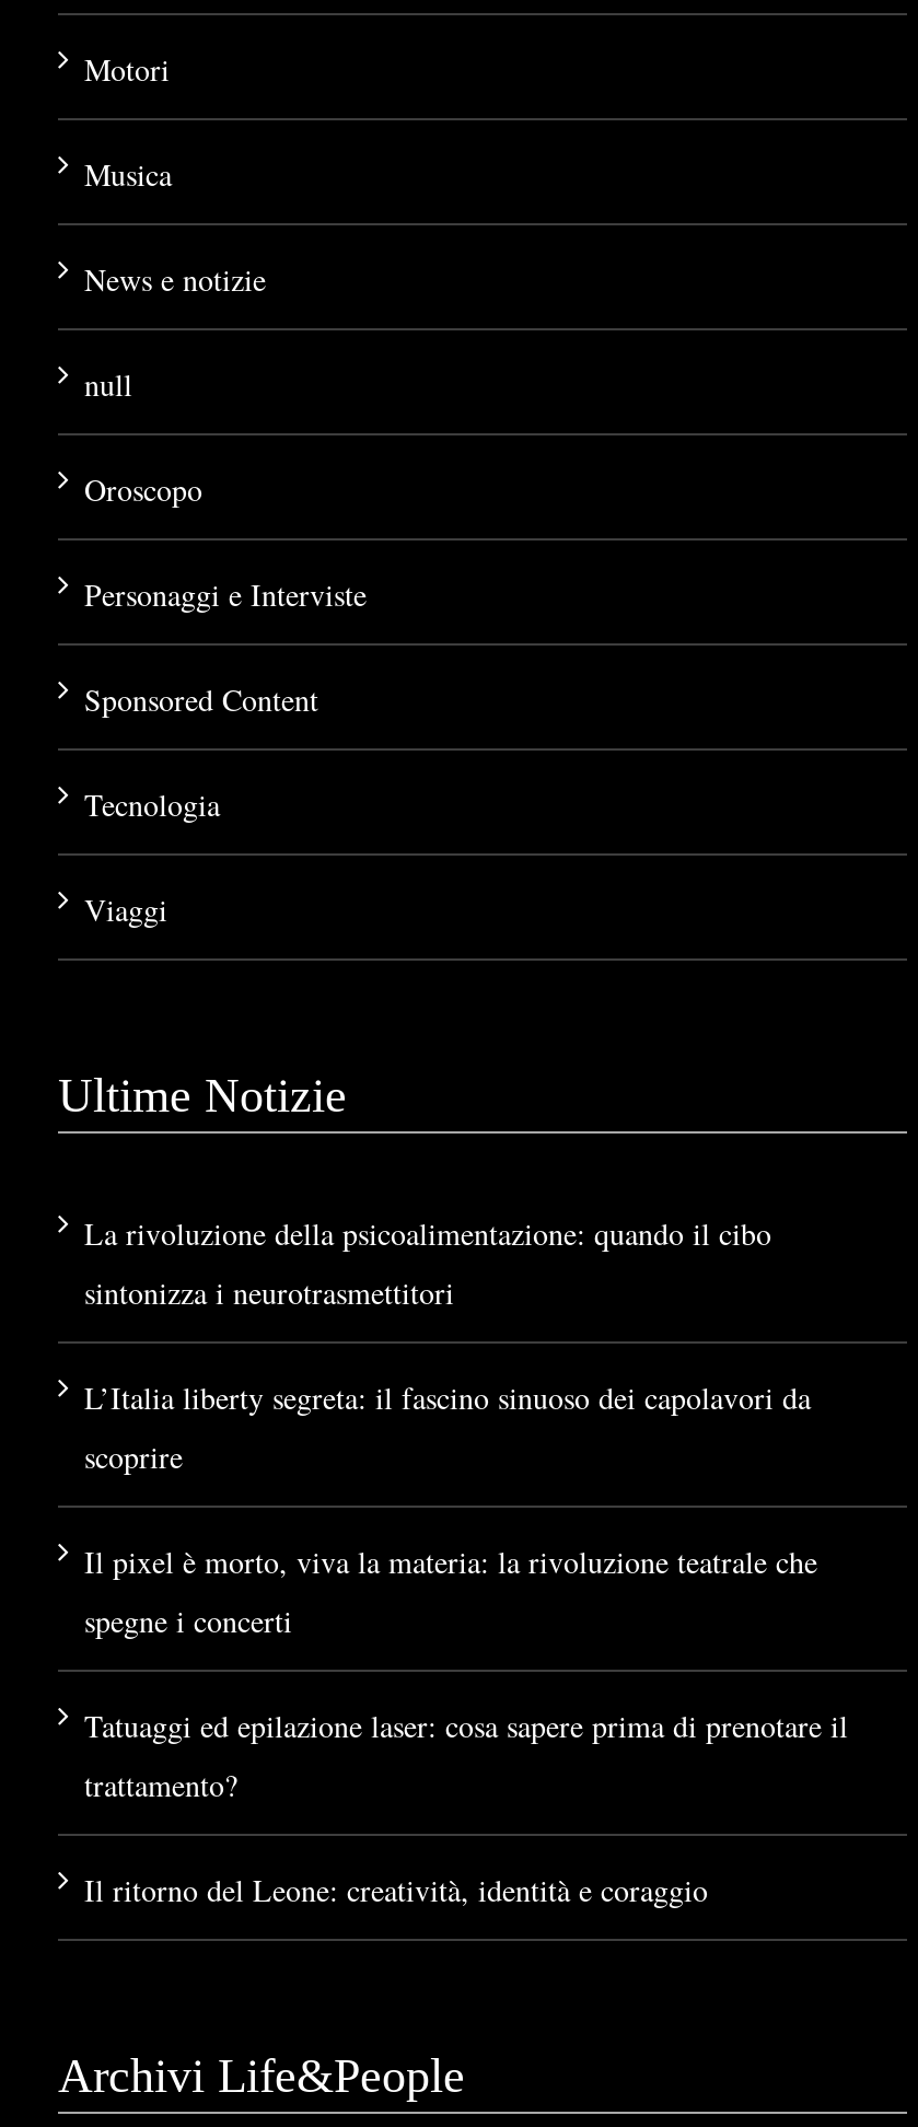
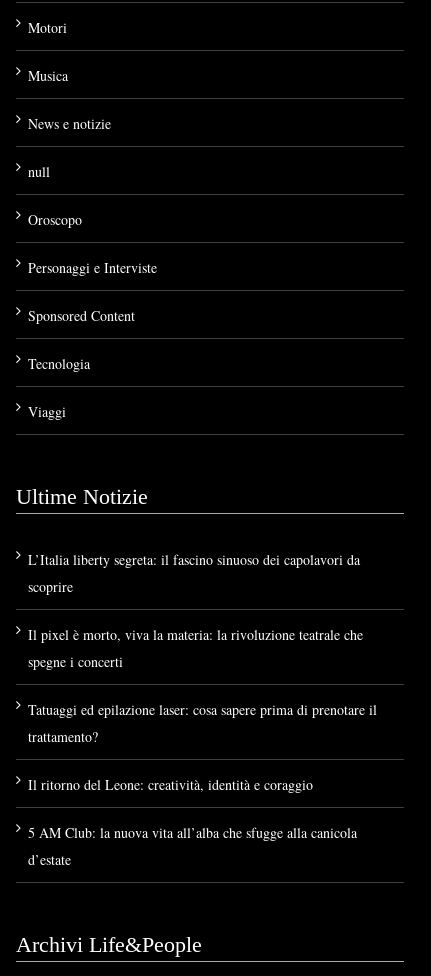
[84,1211,771,1312] La rivoluzione della psicoalimentazione: quando il cibo | sintonizza i neurotrasmettitori -> none
moved [84,1376,848,1909] -> [28,550,377,794]: L’Italia liberty segreta: il fascino sinuoso dei capolavori da | scoprire | Il pixel è morto, viva la materia: la rivoluzione teatrale che | spegne i concerti | Tatuaggi ed epilazione laser: cosa sapere prima di prenotare il | trattamento? | Il ritorno del Leone: creatività, identità e coraggio
none -> [28,823,357,869] 5 AM Club: la nuova vita all’alba che sfugge alla canicola | d’estate

